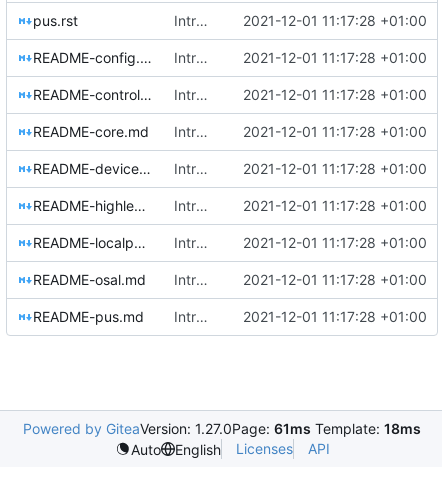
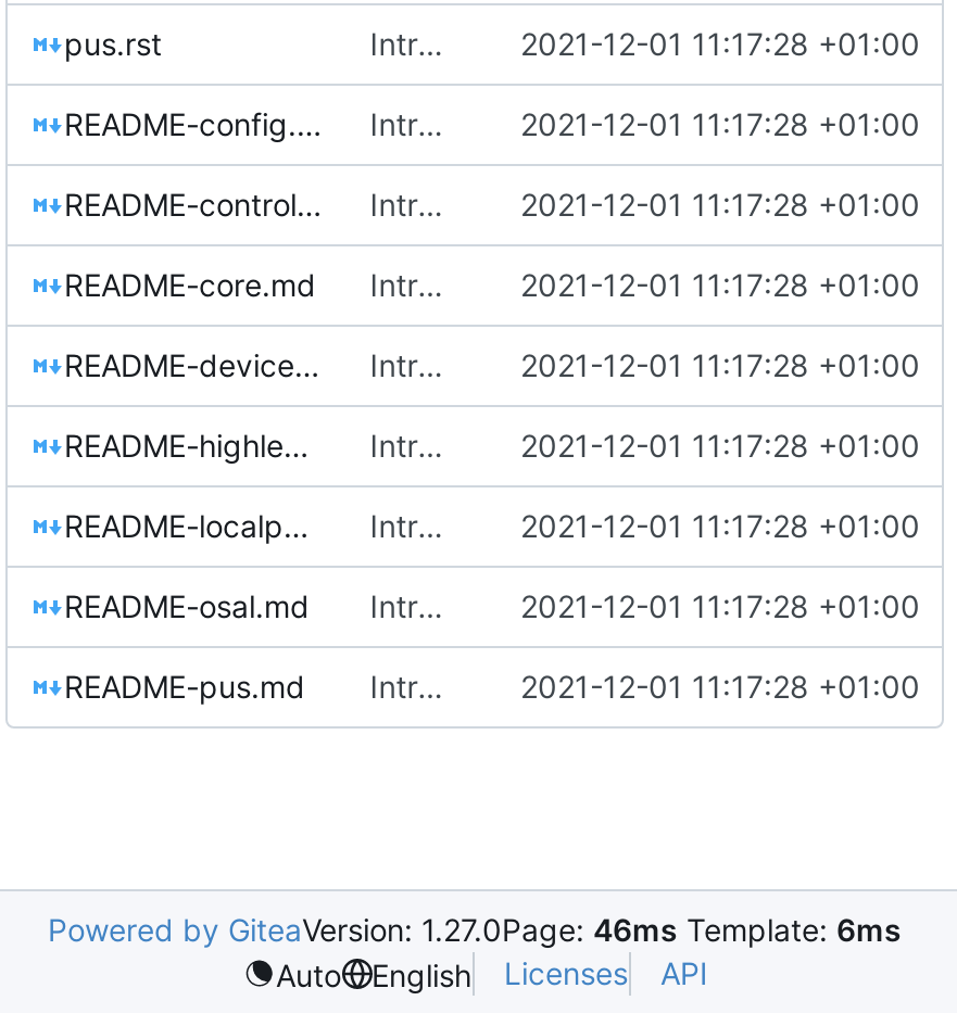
[23,420,421,437] Powered by GiteaVersion: 1.27.0Page: 61ms Template: 18ms -> [48,911,902,948] Powered by GiteaVersion: 1.27.0Page: 46ms Template: 6ms

